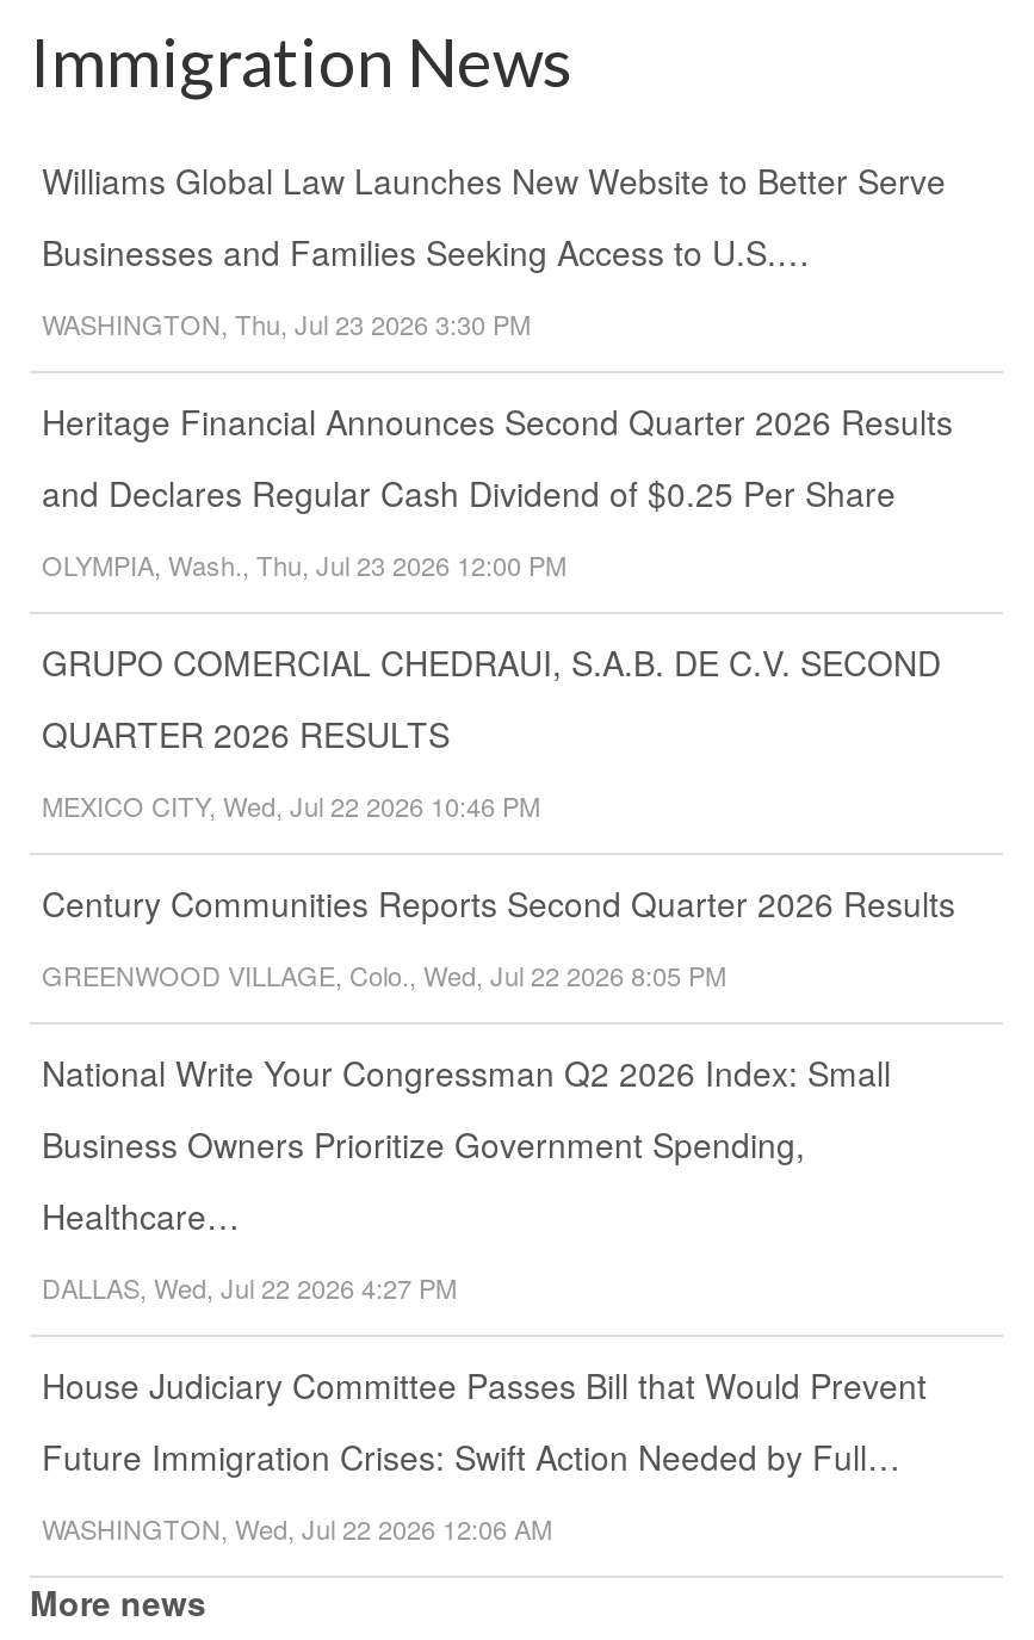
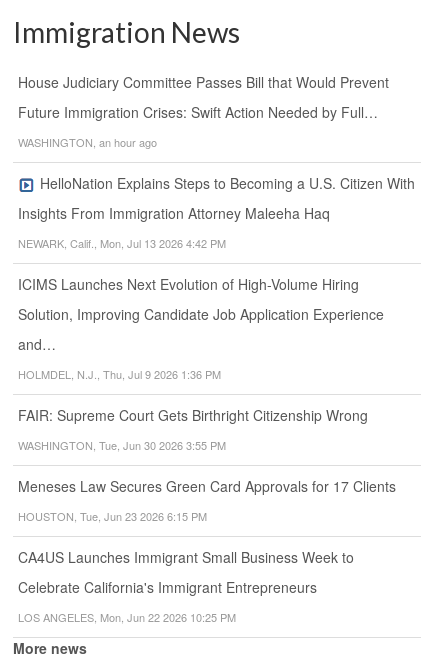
[42,156,955,1306] Williams Global Law Launches New Website to Better Serve | Businesses and Families Seeking Access to U.S.… | WASHINGTON, Thu, Jul 23 2026 3:30 PM | Heritage Financial Announces Second Quarter 2026 Results | and Declares Regular Cash Dividend of $0.25 Per Share | OLYMPIA, Wash., Thu, Jul 23 2026 12:00 PM | GRUPO COMERCIAL CHEDRAUI, S.A.B. DE C.V. SECOND | QUARTER 2026 RESULTS | MEXICO CITY, Wed, Jul 22 2026 10:46 PM | Century Communities Reports Second Quarter 2026 Results | GREENWOOD VILLAGE, Colo., Wed, Jul 22 2026 8:05 PM | National Write Your Congressman Q2 2026 Index: Small | Business Owners Prioritize Government Spending, | Healthcare… | DALLAS, Wed, Jul 22 2026 4:27 PM -> none
moved [42,1361,927,1480] -> [18,72,389,122]: House Judiciary Committee Passes Bill that Would Prevent | Future Immigration Crises: Swift Action Needed by Full…
[42,1509,552,1547] WASHINGTON, Wed, Jul 22 2026 12:06 AM -> [18,134,415,625] WASHINGTON, an hour ago | HelloNation Explains Steps to Becoming a U.S. Citizen With | Insights From Immigration Attorney Maleeha Haq | NEWARK, Calif., Mon, Jul 13 2026 4:42 PM | ICIMS Launches Next Evolution of High-Volume Hiring | Solution, Improving Candidate Job Application Experience | and… | HOLMDEL, N.J., Thu, Jul 9 2026 1:36 PM | FAIR: Supreme Court Gets Birthright Citizenship Wrong | WASHINGTON, Tue, Jun 30 2026 3:55 PM | Meneses Law Secures Green Card Approvals for 17 Clients | HOUSTON, Tue, Jun 23 2026 6:15 PM | CA4US Launches Immigrant Small Business Week to | Celebrate California's Immigrant Entrepreneurs | LOS ANGELES, Mon, Jun 22 2026 10:25 PM

